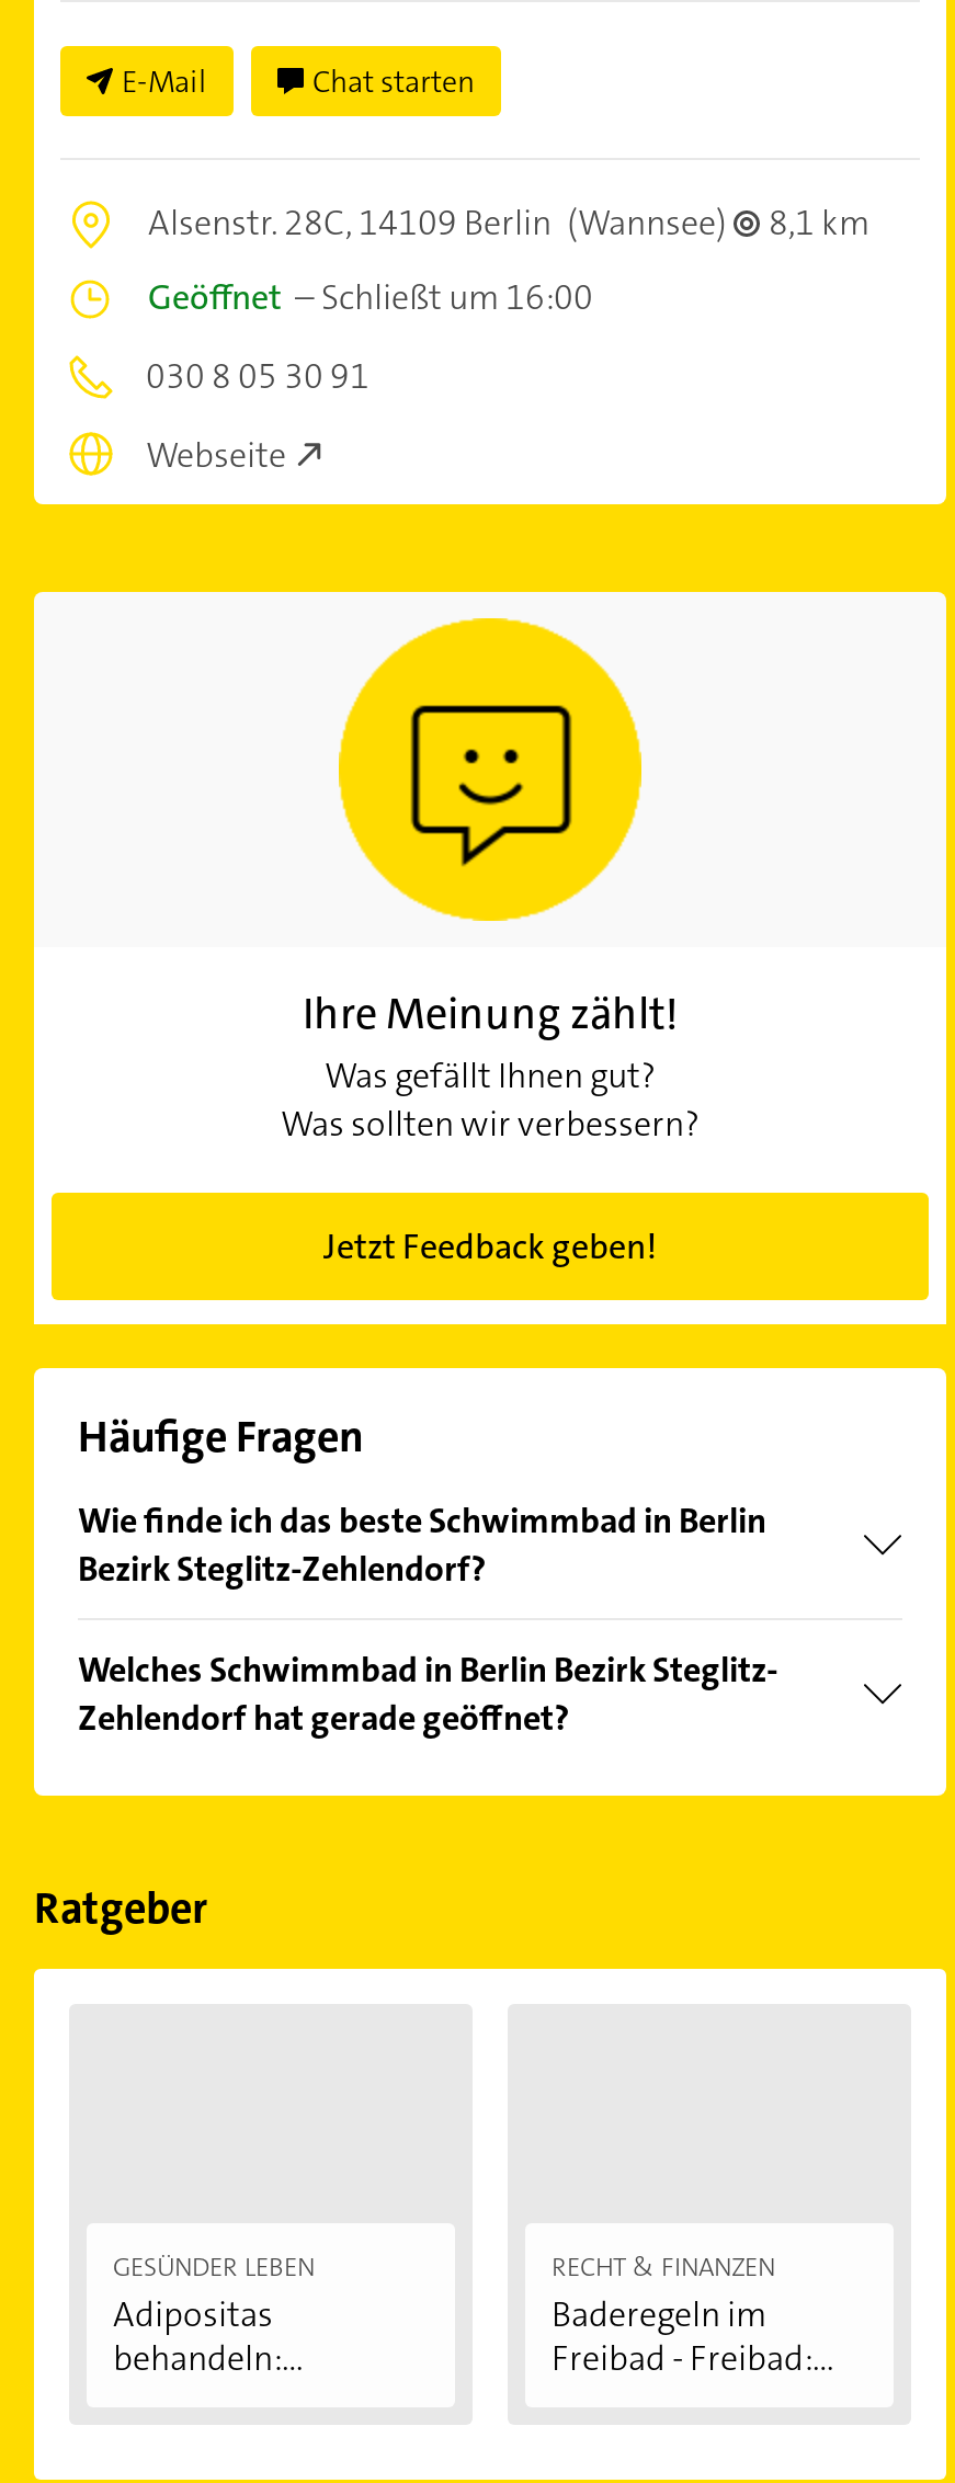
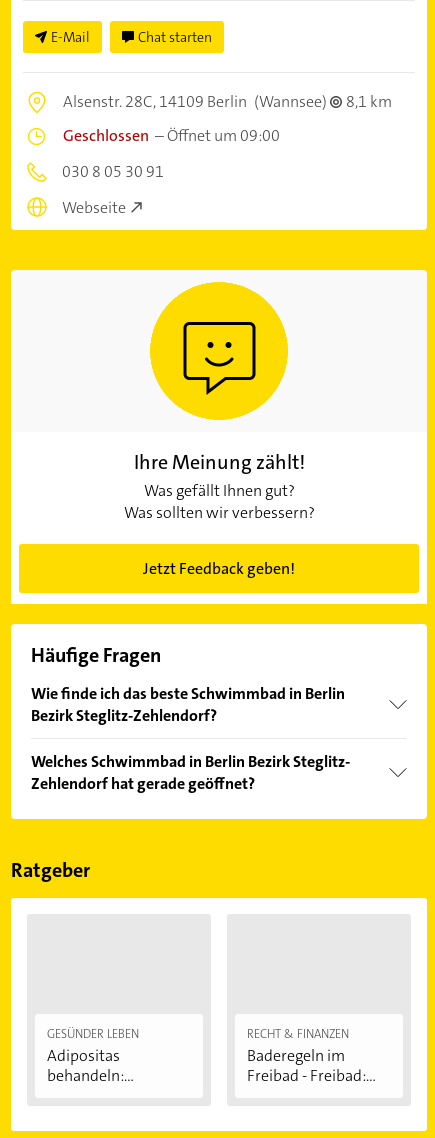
[148,273,593,319] Geöffnet – Schließt um 16:00 -> [63,125,280,146] Geschlossen – Öffnet um 09:00

